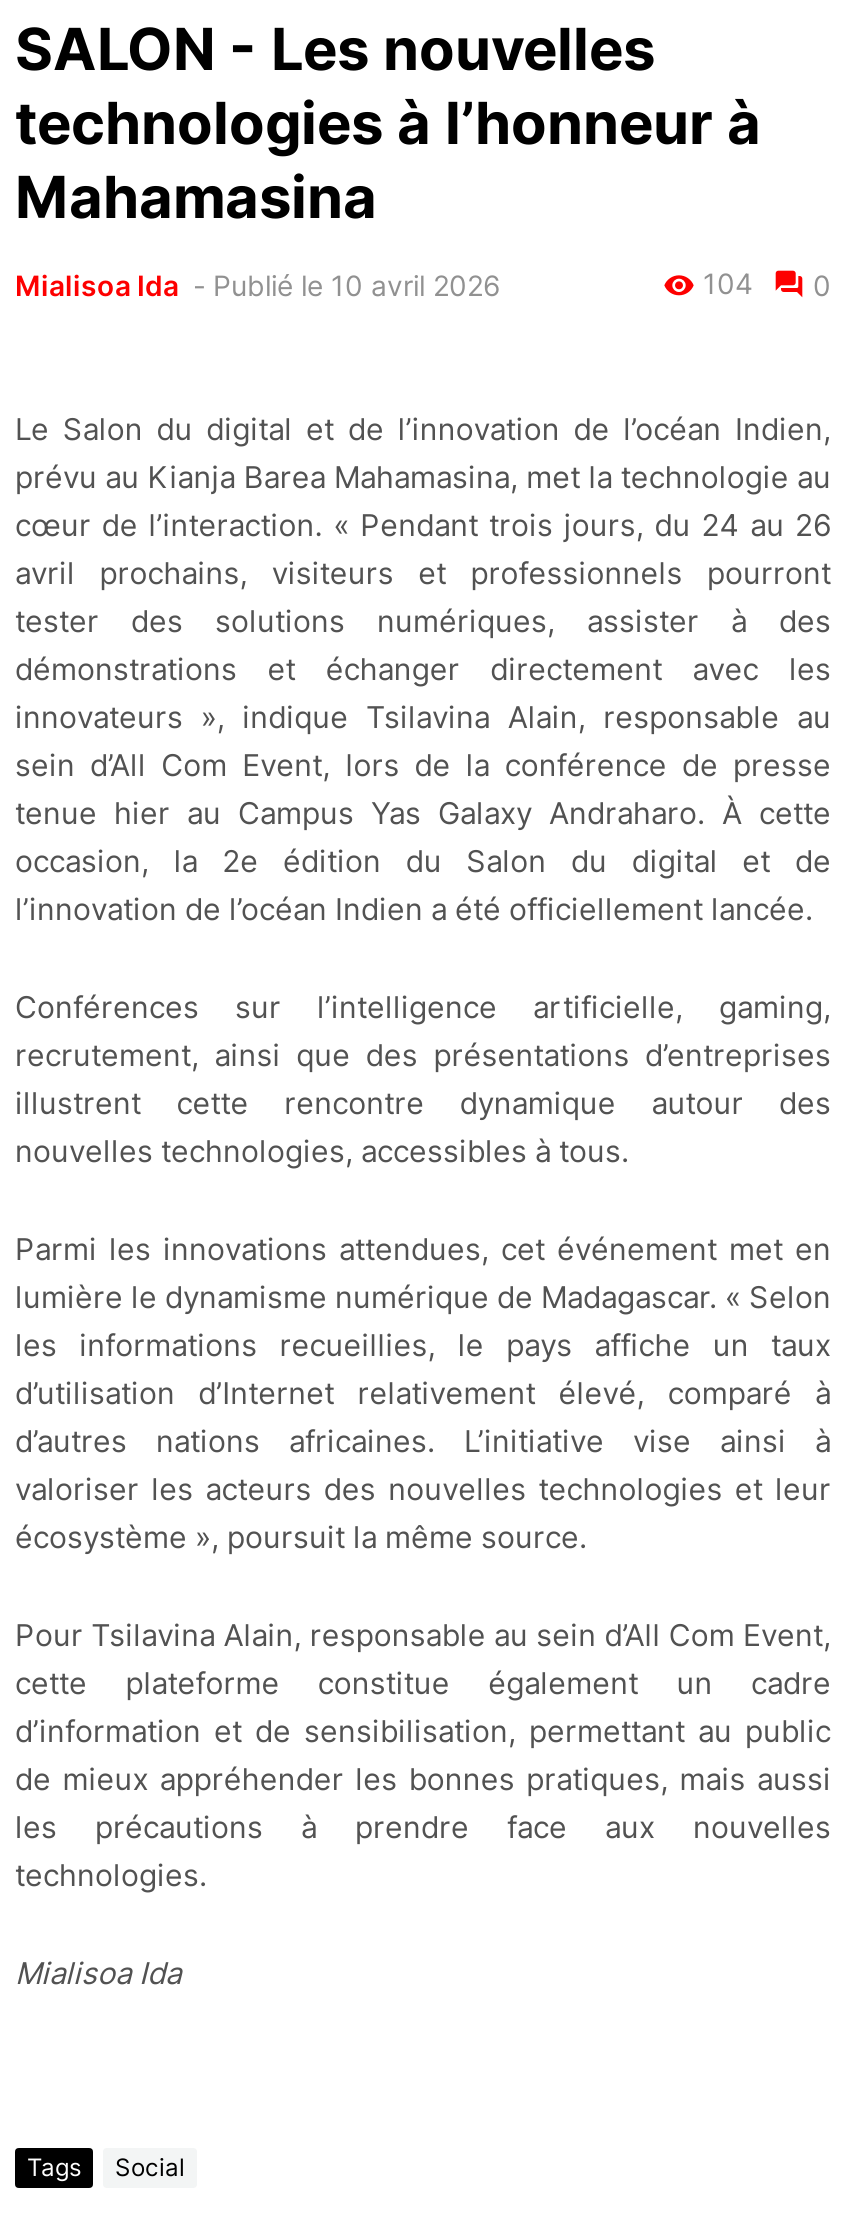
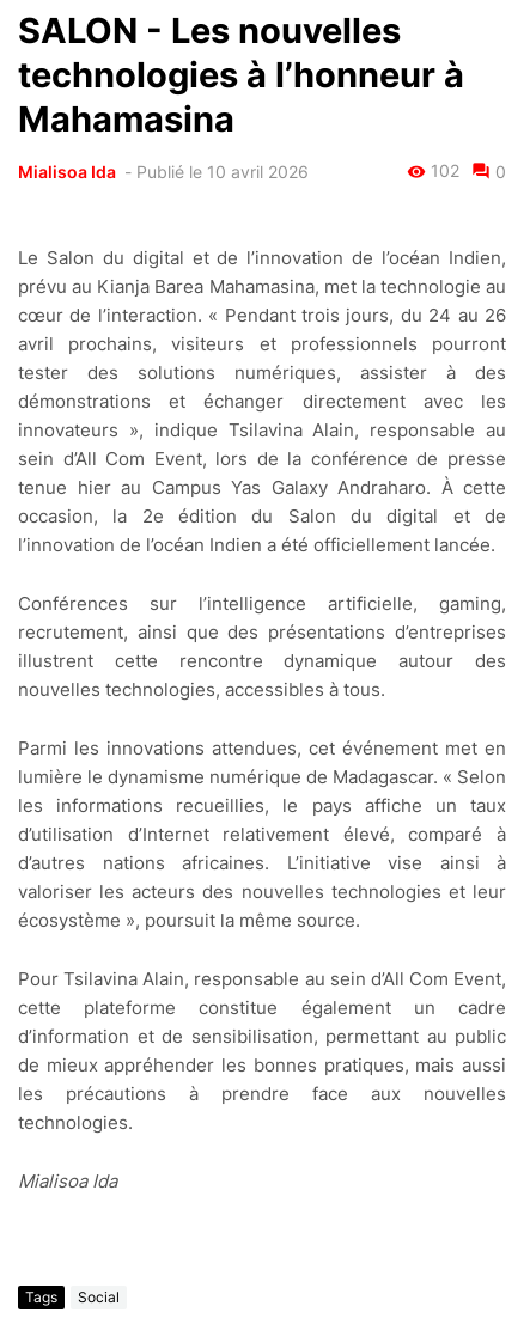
[703,266,831,302] 104 0 -> [431,160,506,182] 102 0

